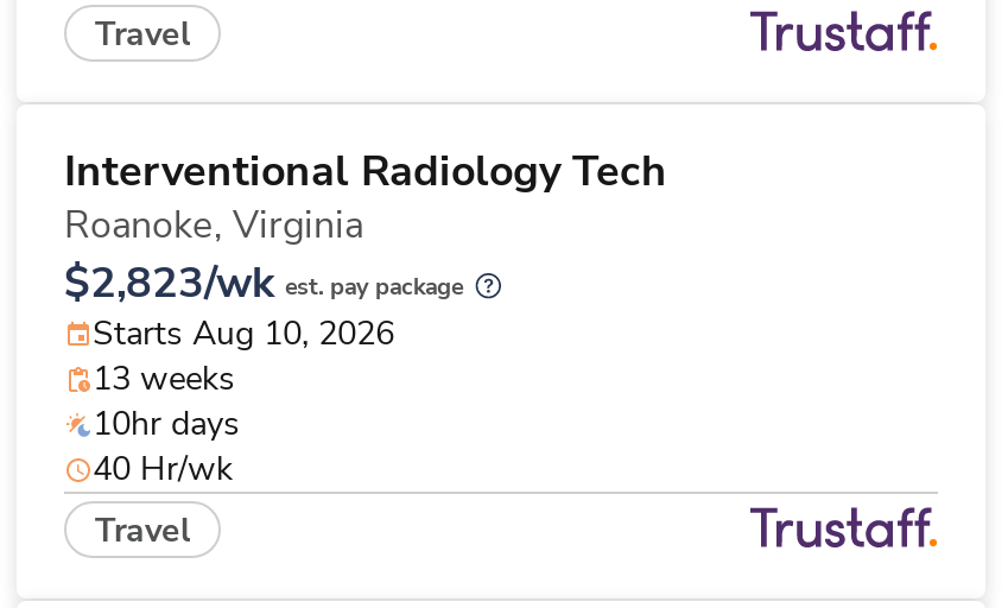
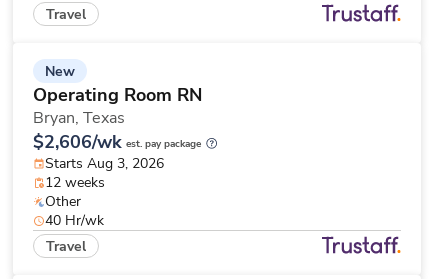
[64,142,667,446] Interventional Radiology Tech | Roanoke, Virginia | $2,823/wk est. pay package | Starts Aug 10, 2026 | 13 weeks | 10hr days -> [33,62,202,211] New | Operating Room RN | Bryan, Texas | $2,606/wk est. pay package | Starts Aug 3, 2026 | 12 weeks | Other

